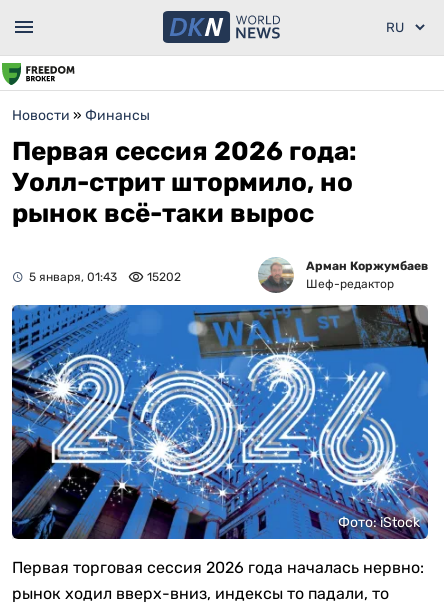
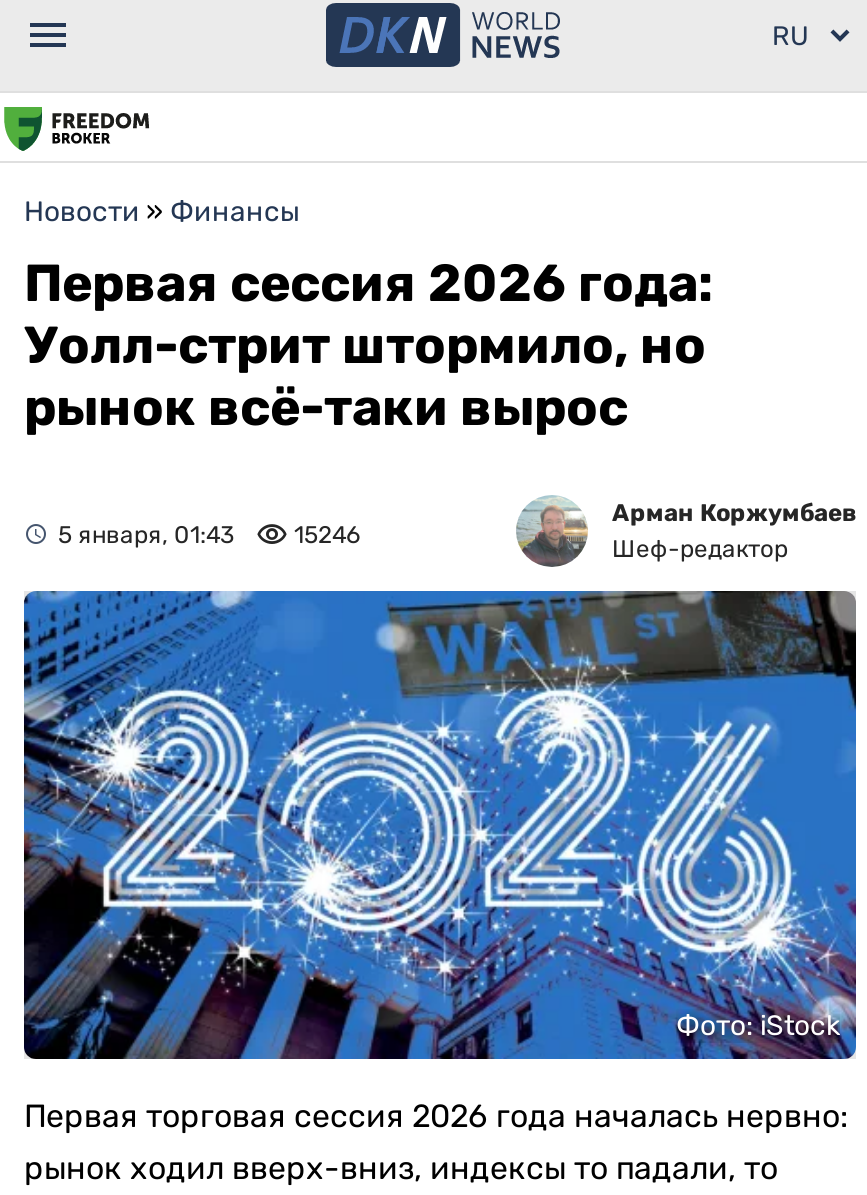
[147,270,181,284] 15202 -> [294,521,360,549] 15246

